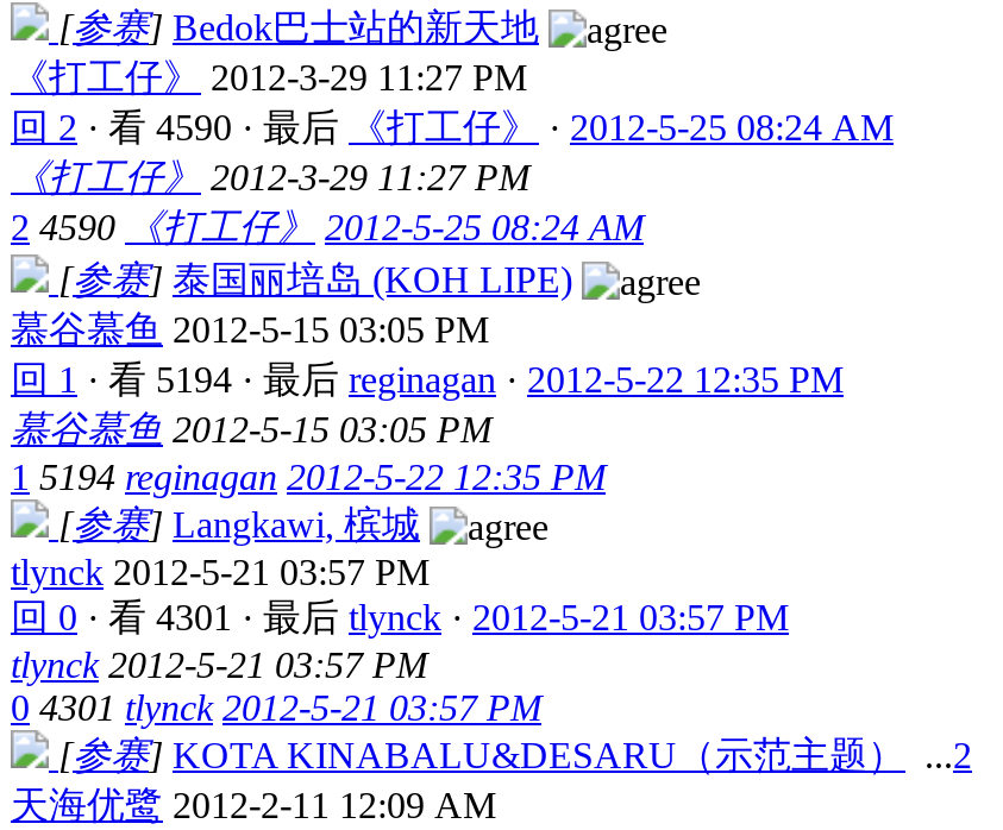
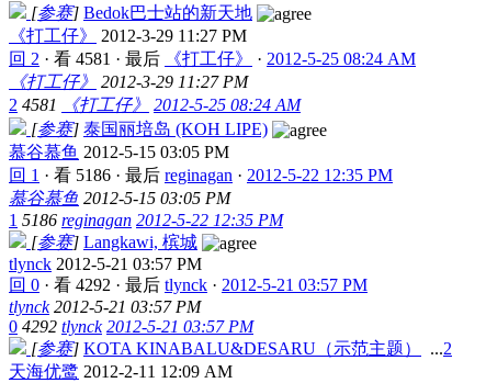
[11,107,894,147] 回 2 · 看 4590 · 最后《打工仔》· 2012-5-25 08:24 AM -> [9,49,416,68] 回 2 · 看 4581 · 最后《打工仔》· 2012-5-25 08:24 AM
[11,207,644,247] 2 4590 《打工仔》 2012-5-25 08:24 AM -> [9,95,301,114] 2 4581 《打工仔》 2012-5-25 08:24 AM
[11,359,844,399] 回 1 · 看 5194 · 最后reginagan · 2012-5-22 12:35 PM -> [9,166,393,184] 回 1 · 看 5186 · 最后reginagan · 2012-5-22 12:35 PM
[11,456,606,497] 1 5194 reginagan 2012-5-22 12:35 PM -> [9,211,283,229] 1 5186 reginagan 2012-5-22 12:35 PM
[11,597,789,637] 回 0 · 看 4301 · 最后tlynck · 2012-5-21 03:57 PM -> [9,275,368,294] 回 0 · 看 4292 · 最后tlynck · 2012-5-21 03:57 PM
[11,687,541,727] 0 4301 tlynck 2012-5-21 03:57 PM -> [9,317,253,336] 0 4292 tlynck 2012-5-21 03:57 PM

